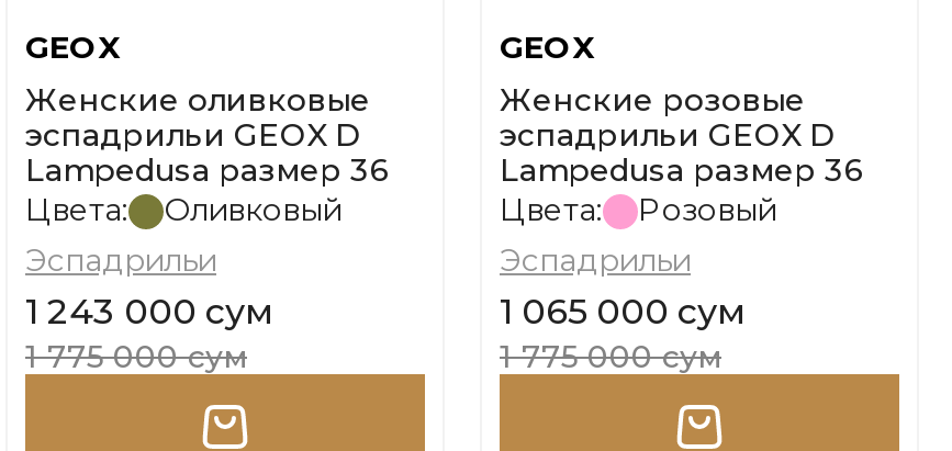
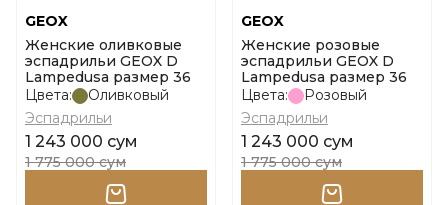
[500,291,746,332] 1 065 000 сум -> [241,132,354,151] 1 243 000 сум

